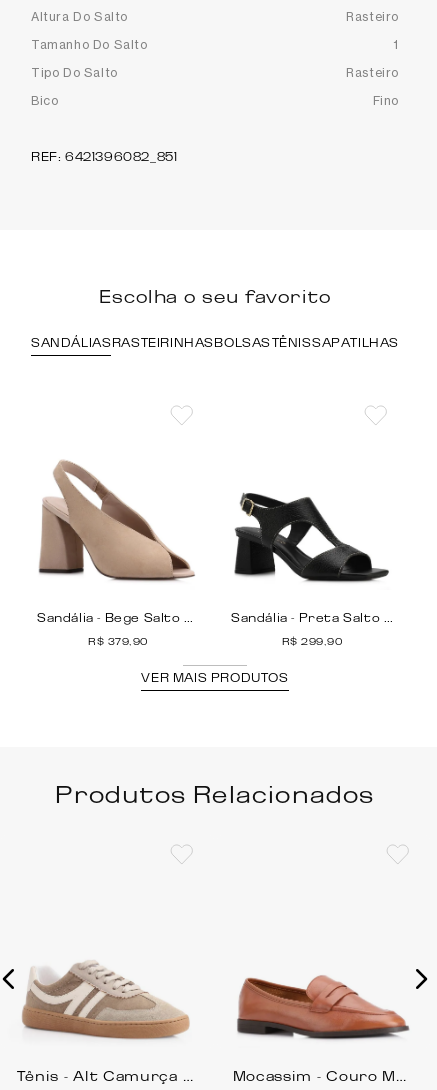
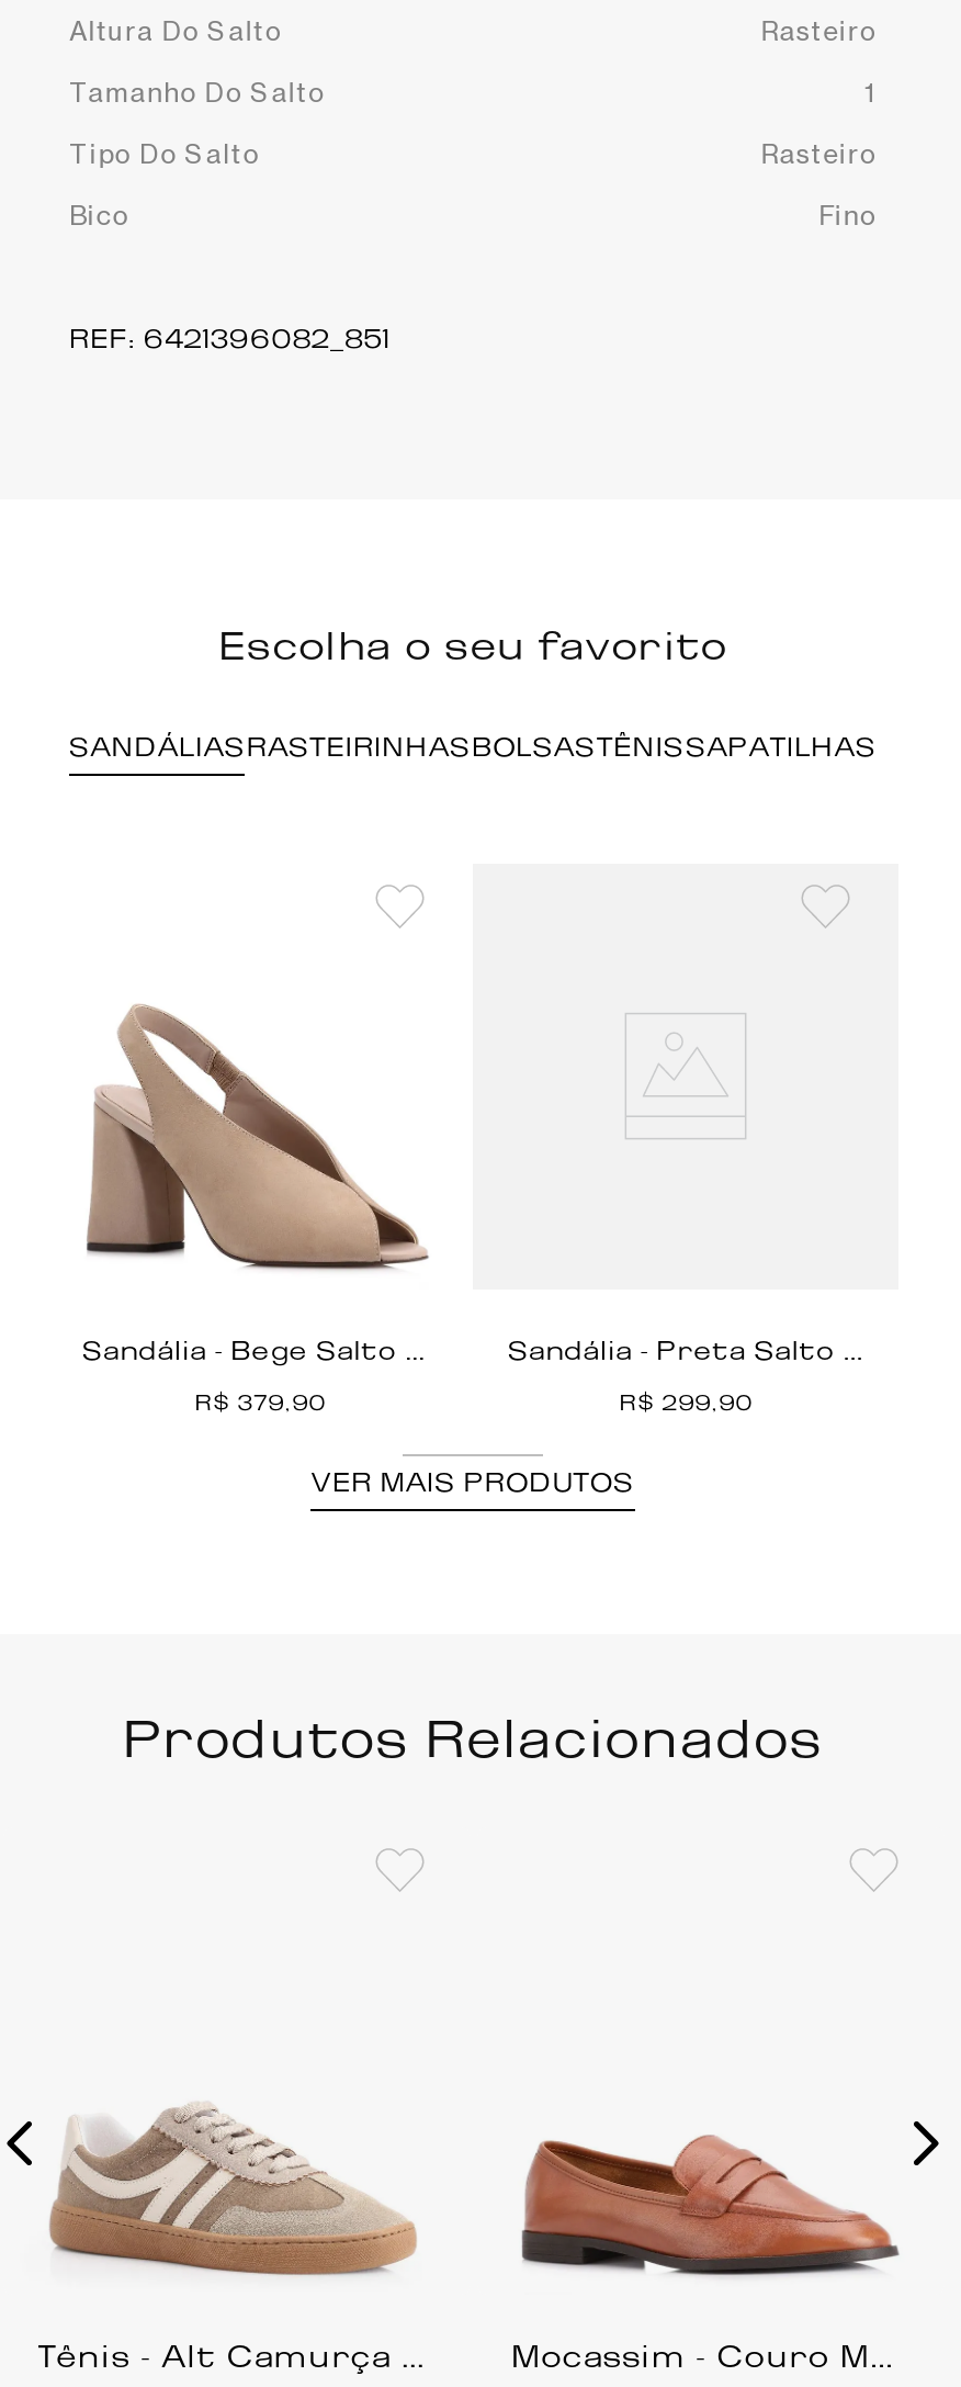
[234,492,389,583] [image] -> none

